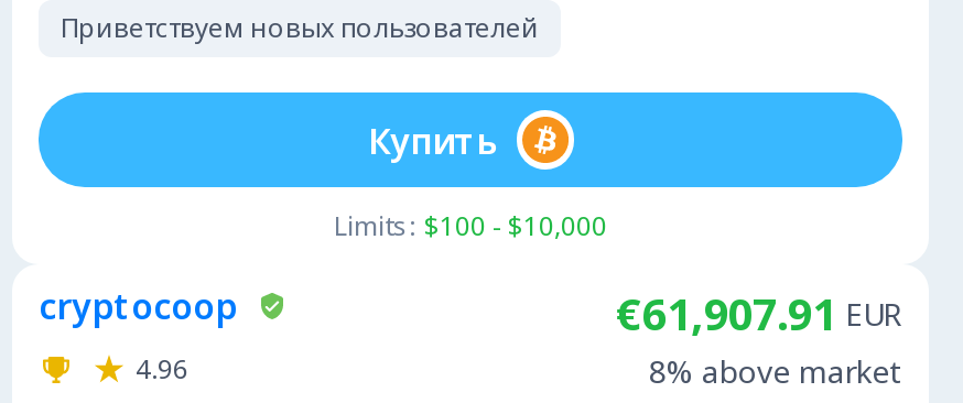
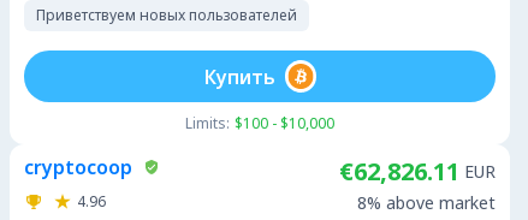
[616,284,902,344] €61,907.91 EUR -> [339,155,496,188] €62,826.11 EUR

